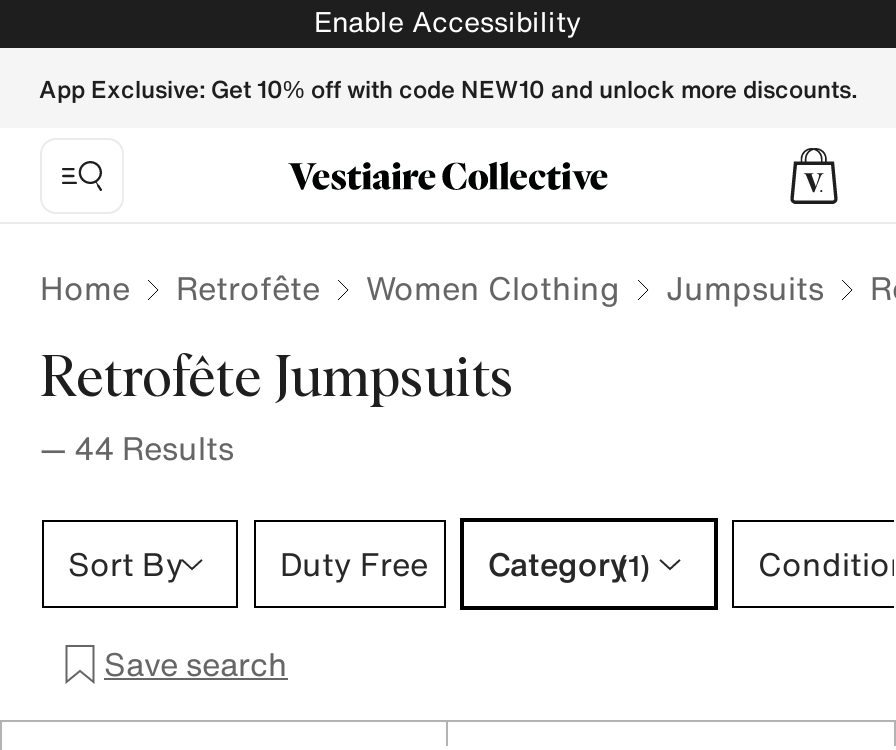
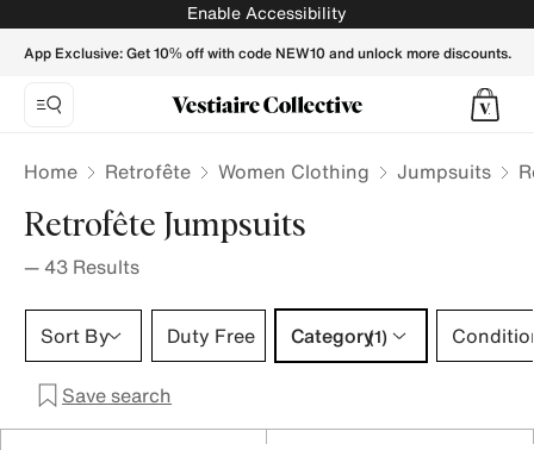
[40,424,234,472] — 44 Results -> [24,252,139,281] — 43 Results

